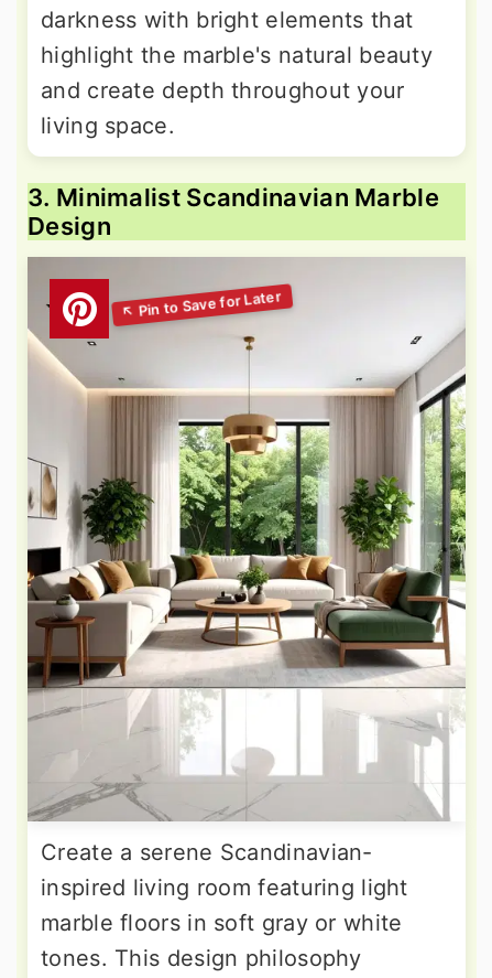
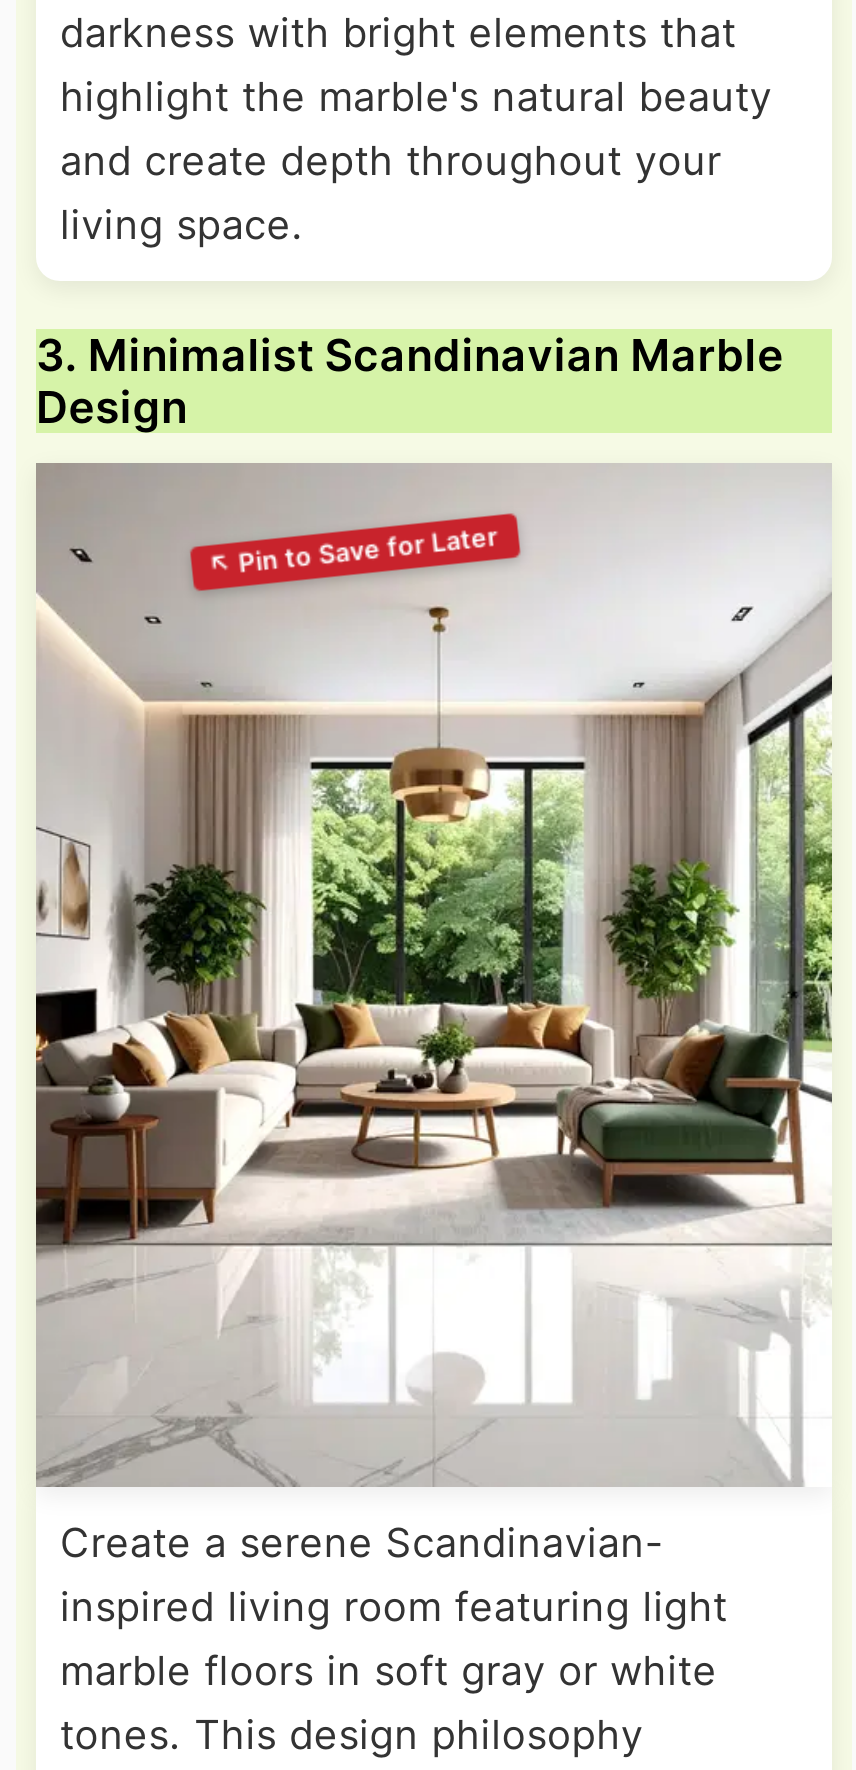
[48,278,110,340] [image] -> none

